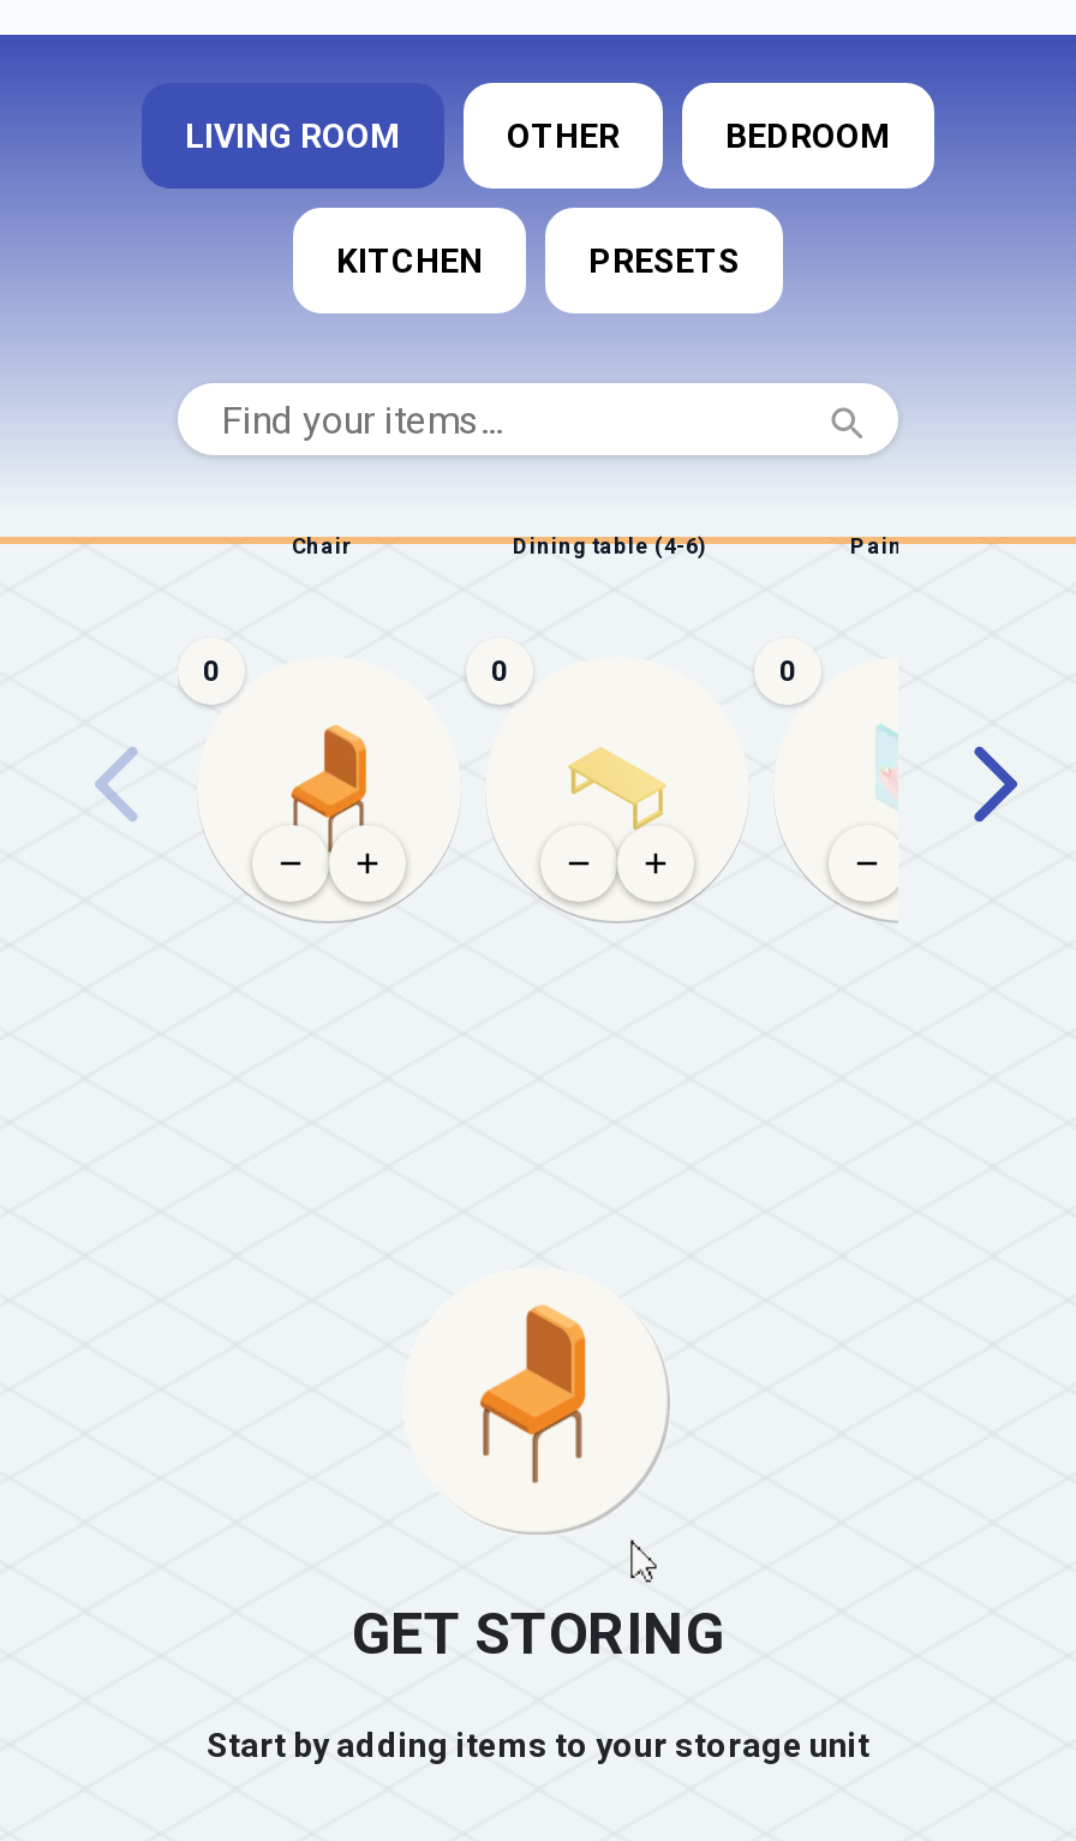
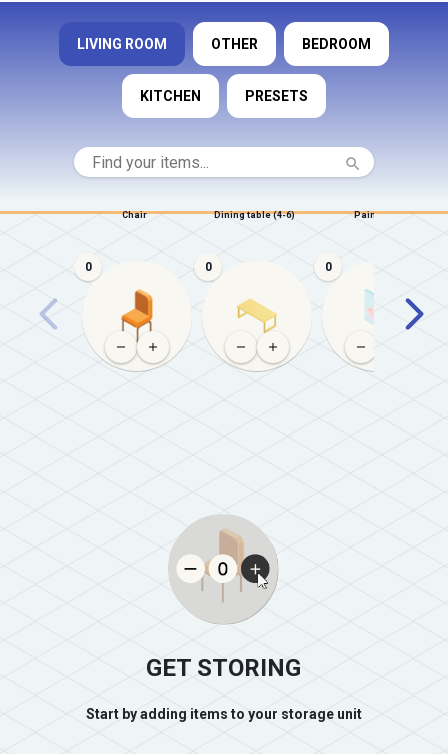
[406,1269,665,1584] [image] -> [169,515,276,623] [image]

